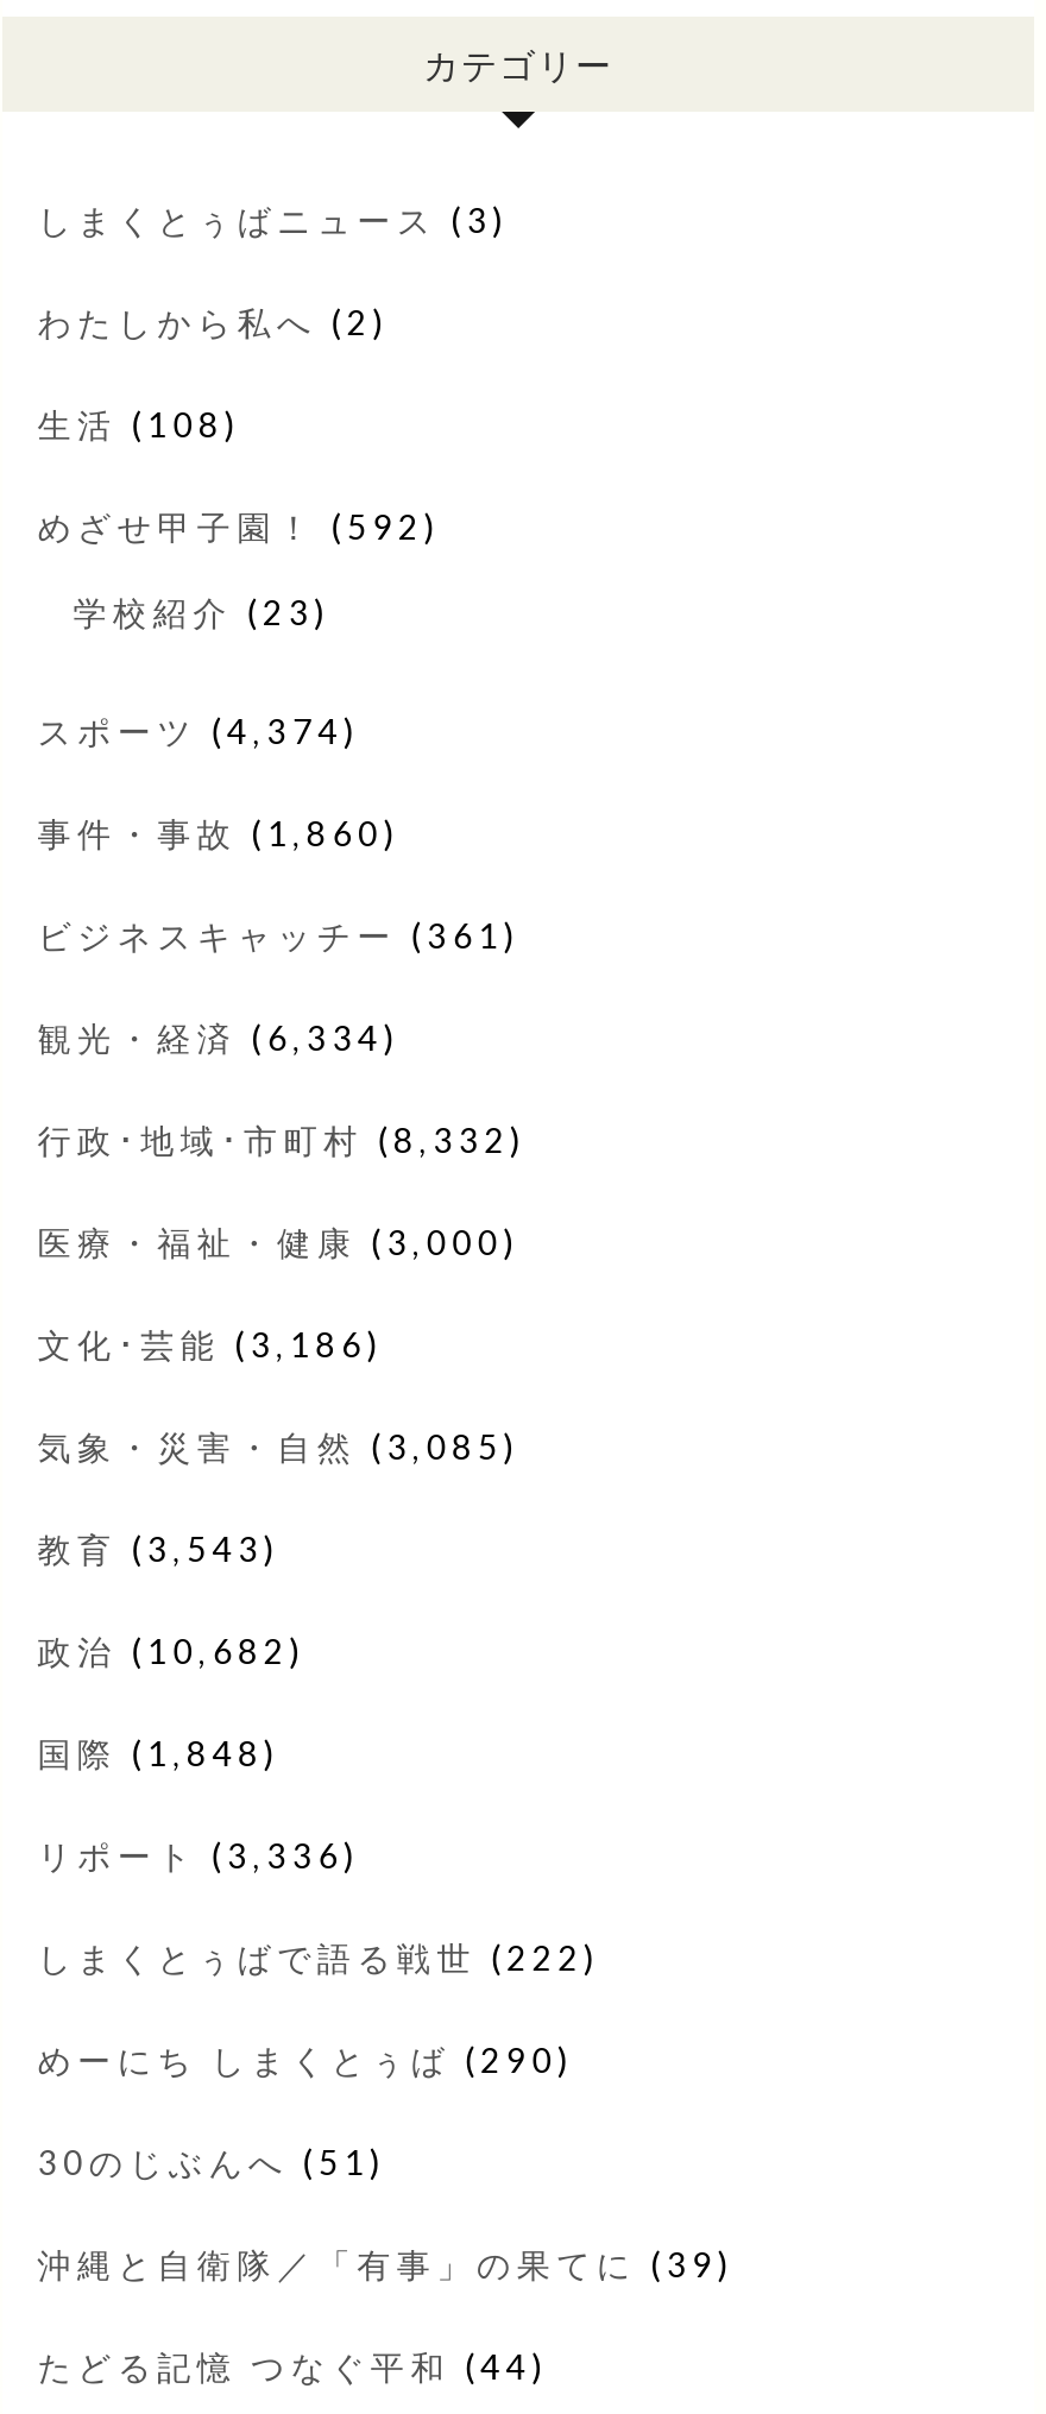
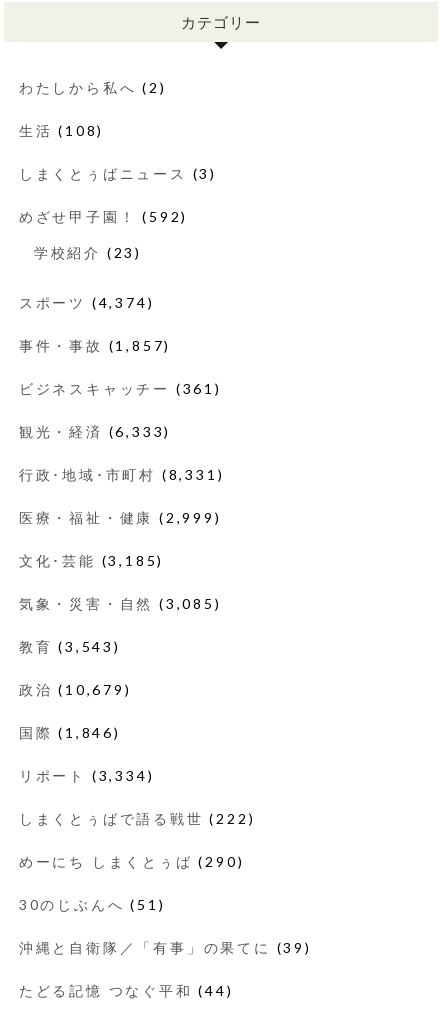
moved [37,199,508,240] -> [19,165,217,182]: しまくとぅばニュース(3)
moved [37,302,389,444] -> [19,79,166,139]: わたしから私へ(2) | 生活(108)
[37,813,400,853] 事件・事故(1,860) -> [19,337,171,354] 事件・事故(1,857)
[37,1017,400,1058] 観光・経済(6,334) -> [19,423,171,440] 観光・経済(6,333)
[37,1119,526,1160] 行政･地域･市町村(8,332) -> [19,466,224,483] 行政･地域･市町村(8,331)
[37,1222,519,1262] 医療・福祉・健康(3,000) -> [19,509,221,526] 医療・福祉・健康(2,999)
[37,1324,383,1364] 文化･芸能(3,186) -> [19,552,164,569] 文化･芸能(3,185)
[37,1630,305,1671] 政治(10,682) -> [19,681,131,698] 政治(10,679)
[37,1733,280,1773] 国際(1,848) -> [19,724,121,741] 国際(1,846)
[37,1835,360,1875] リポート(3,336) -> [19,767,154,784] リポート(3,334)

